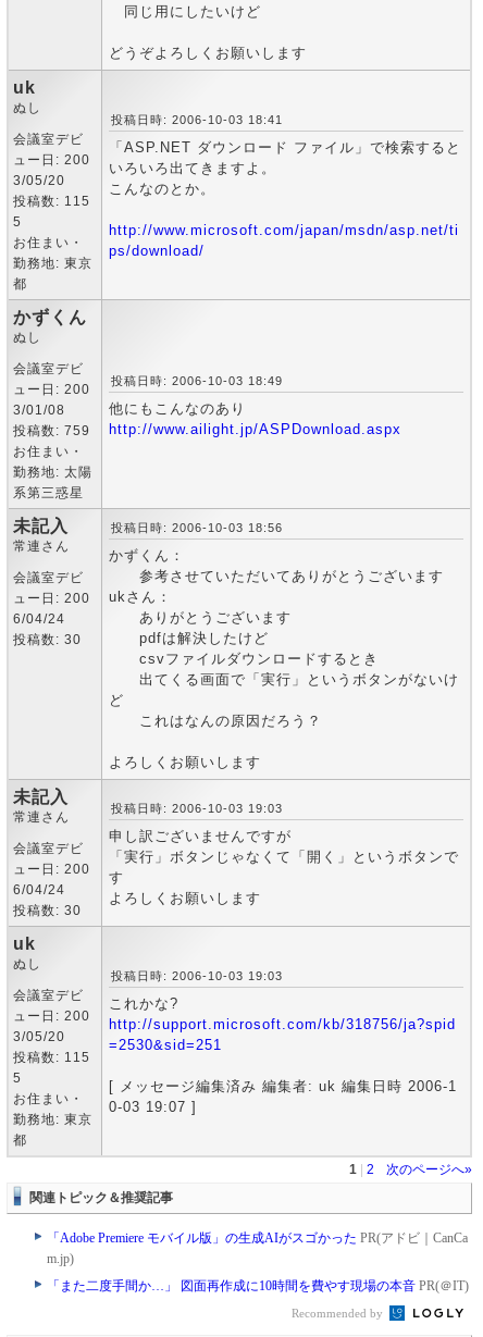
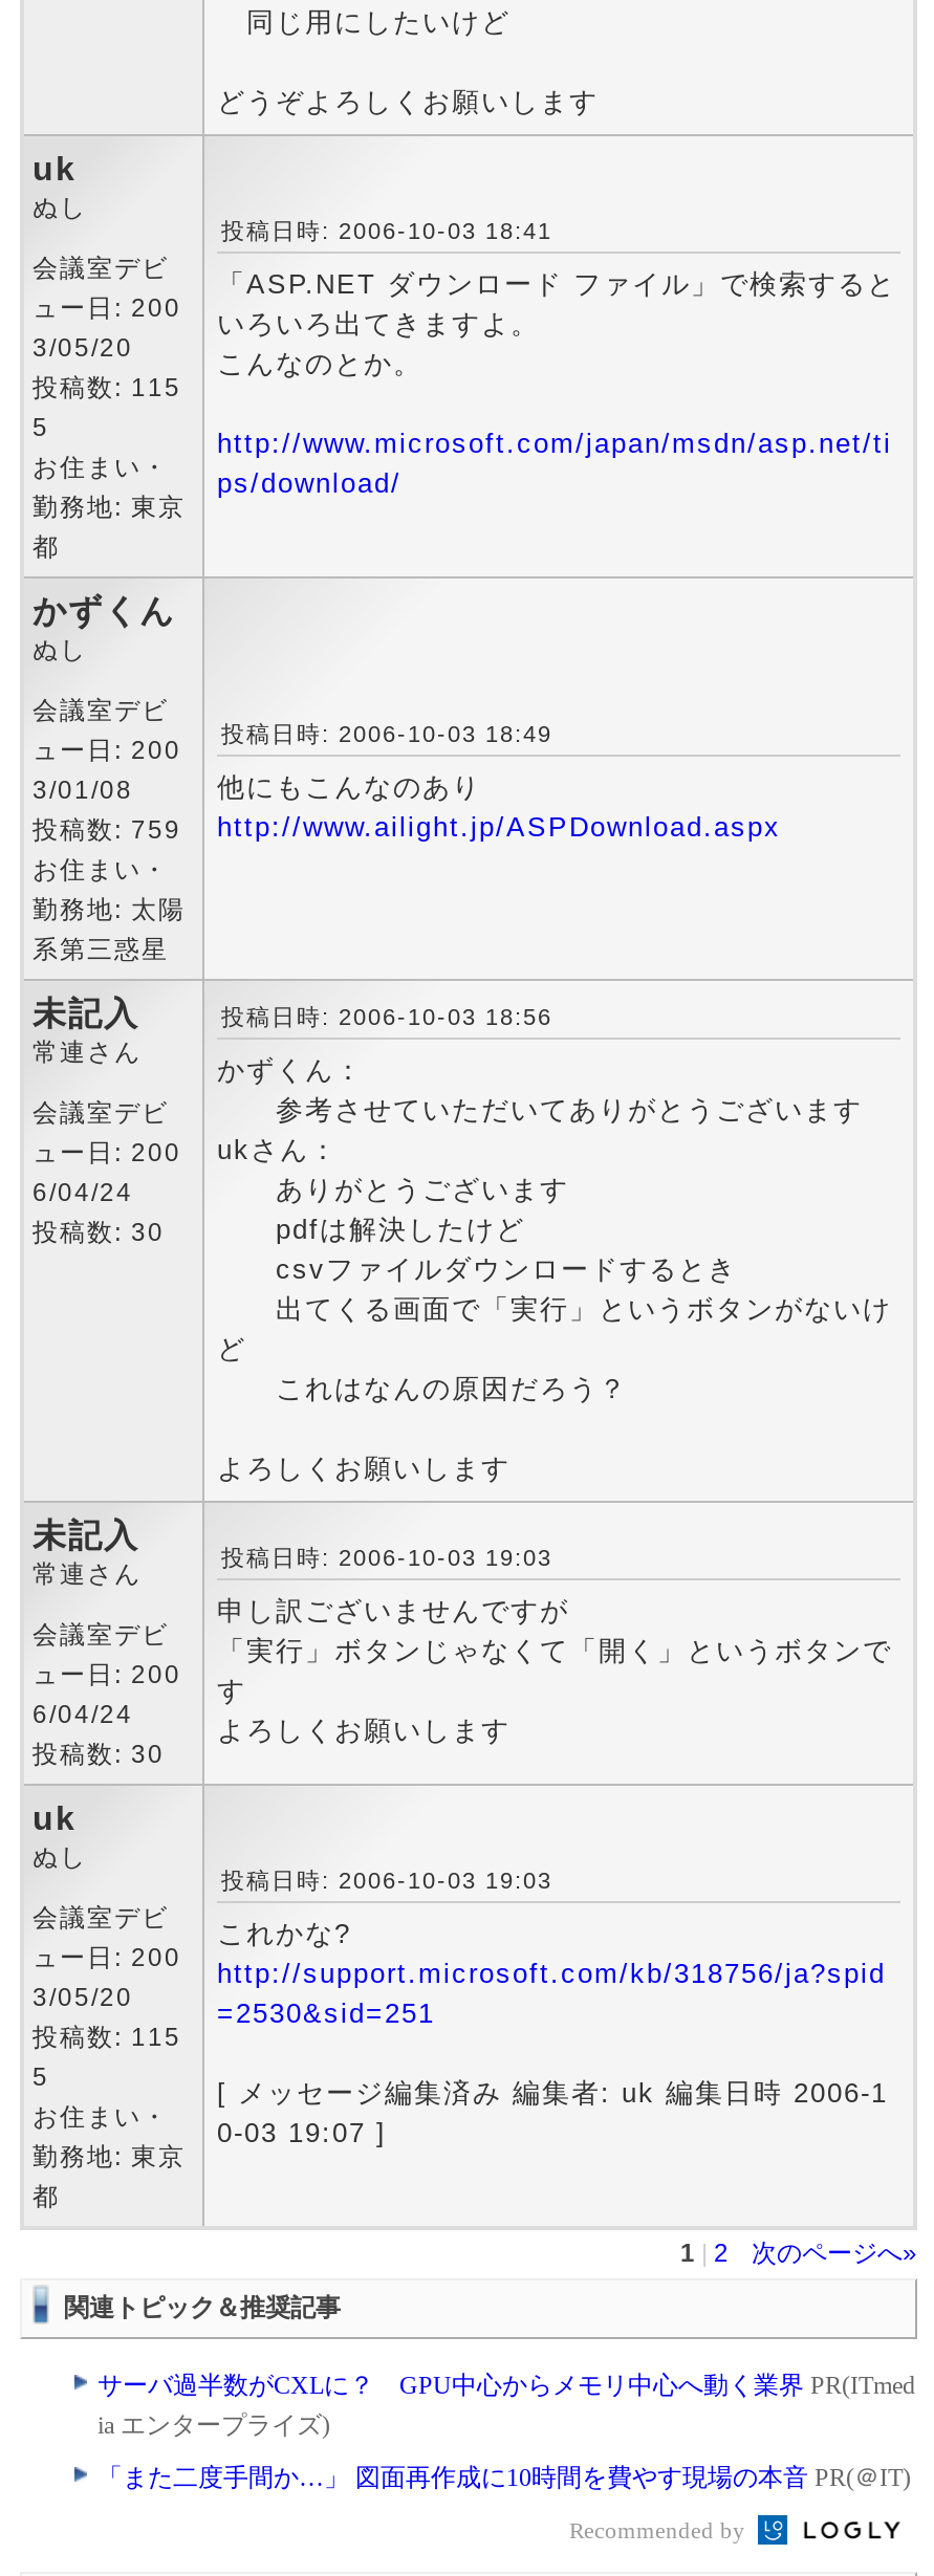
[47,1230,468,1266] 「Adobe Premiere モバイル版」の生成AIがスゴかったPR(アドビ｜CanCa | m.jp) -> [97,2371,915,2440] サーバ過半数がCXLに？ GPU中心からメモリ中心へ動く業界PR(ITmed | ia エンタープライズ)

